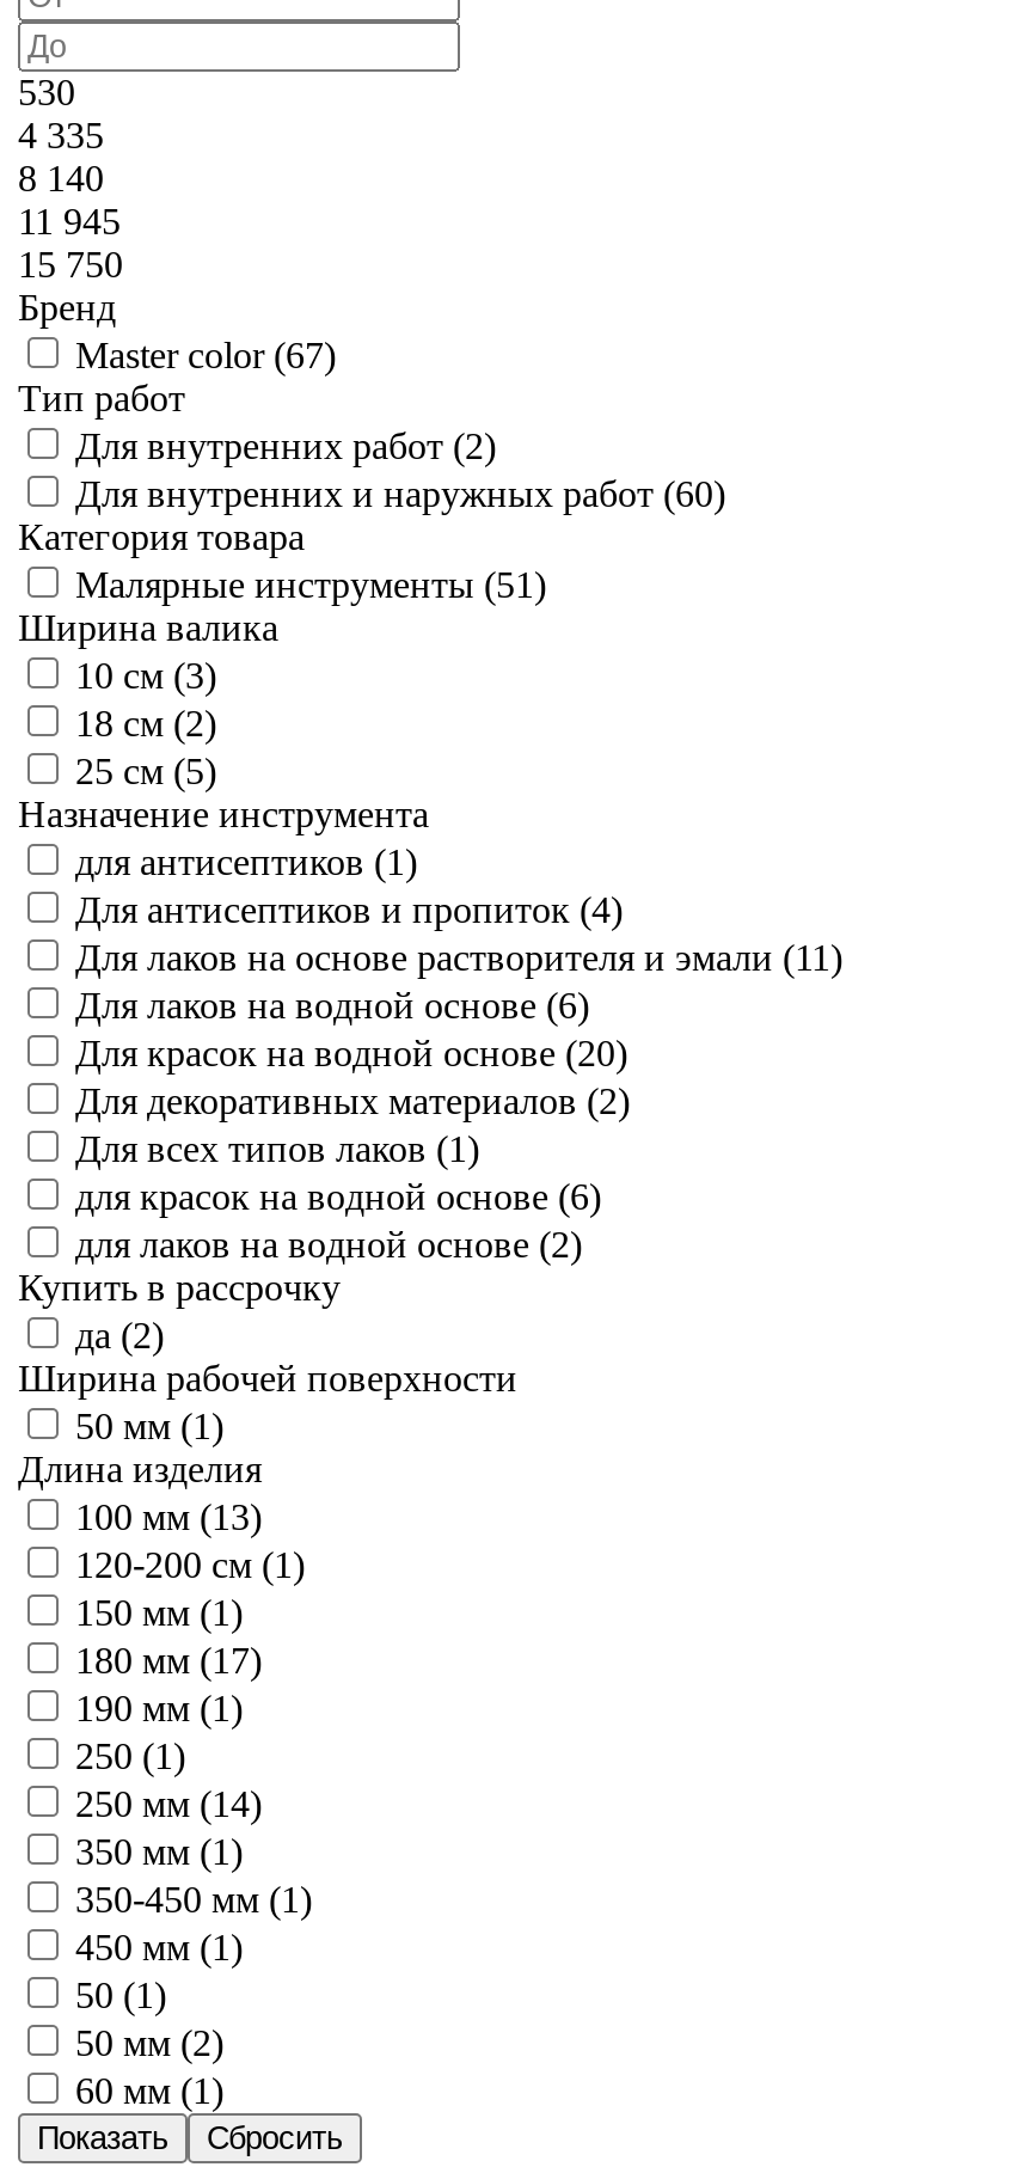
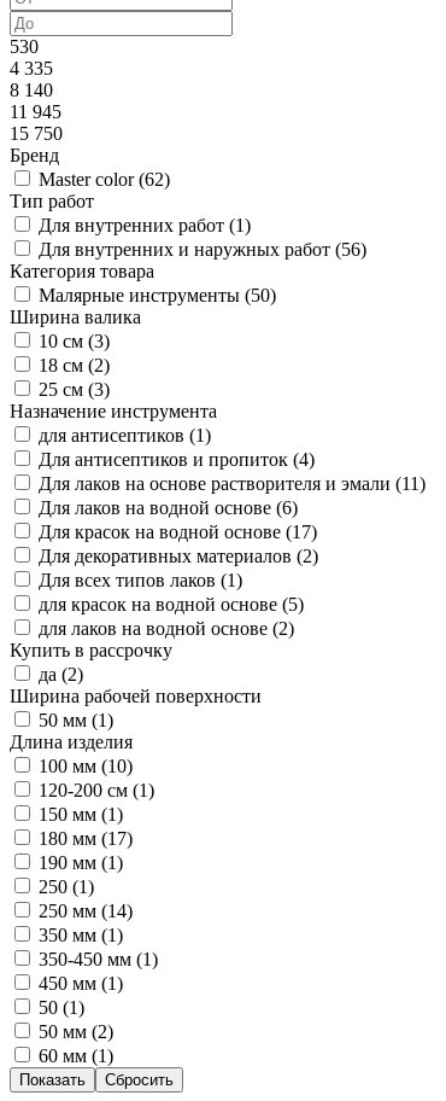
[66,334,336,375] Master color (67) -> [34,169,170,189] Master color (62)
[66,425,496,466] Для внутренних работ (2) -> [34,215,251,235] Для внутренних работ (1)
[66,473,725,514] Для внутренних и наружных работ (60) -> [34,239,366,259] Для внутренних и наружных работ (56)
[66,564,546,605] Малярные инструменты (51) -> [34,285,276,305] Малярные инструменты (50)
[66,750,216,791] 25 см (5) -> [34,379,110,399] 25 см (3)
[66,1032,627,1073] Для красок на водной основе (20) -> [34,521,317,542] Для красок на водной основе (17)
[66,1176,601,1217] для красок на водной основе (6) -> [34,594,304,614] для красок на водной основе (5)
[66,1496,262,1537] 100 мм (13) -> [34,756,133,776] 100 мм (10)

